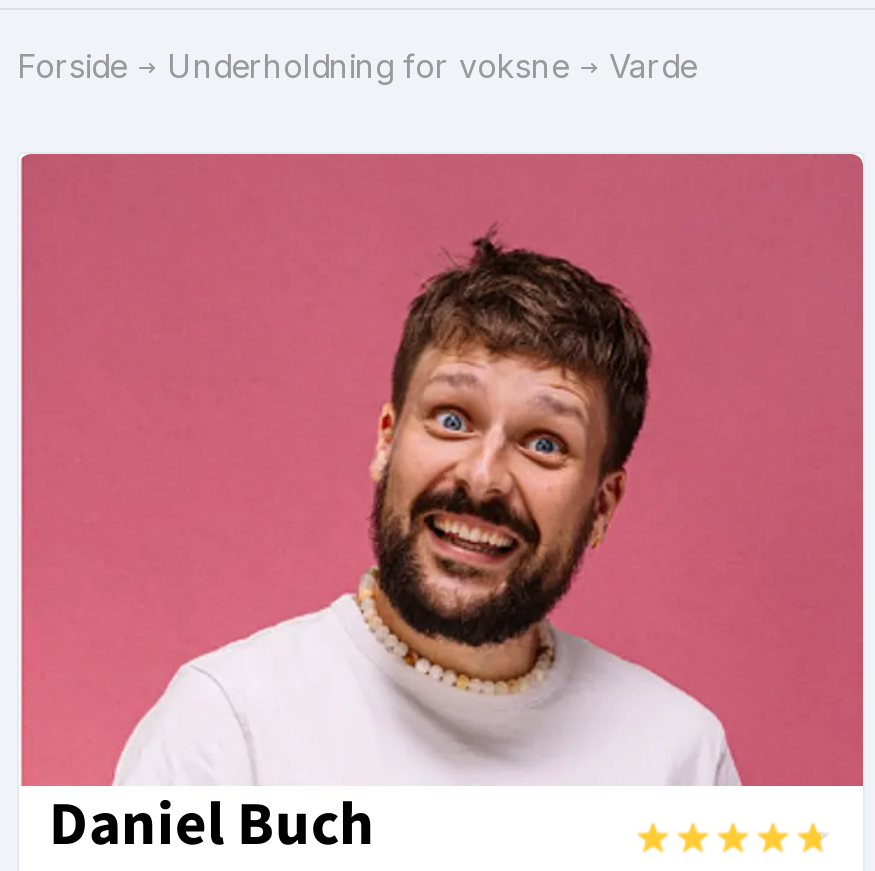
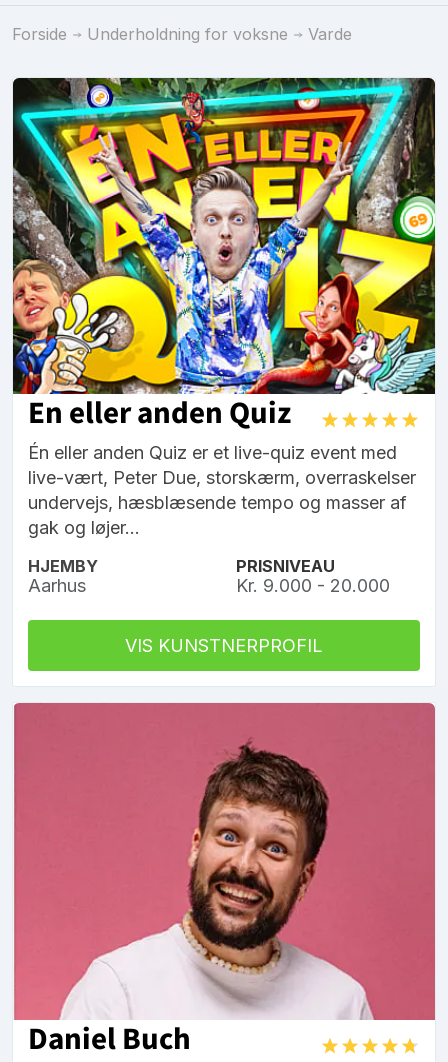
none -> [12,77,436,596] [image] | En eller anden Quiz | Én eller anden Quiz er et live-quiz event med | live-vært, Peter Due, storskærm, overraskelser | undervejs, hæsblæsende tempo og masser af | gak og løjer... | HJEMBY | Aarhus
none -> [125,556,390,656] PRISNIVEAU | Kr. 9.000 - 20.000 | VIS KUNSTNERPROFIL

